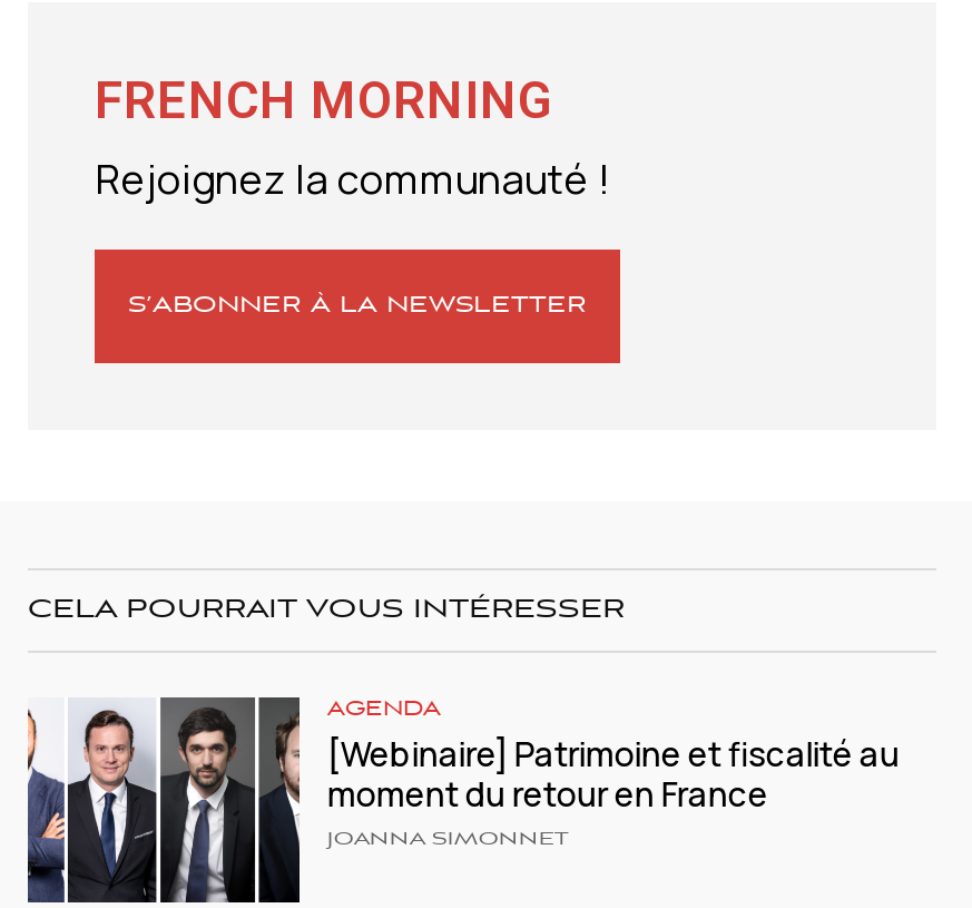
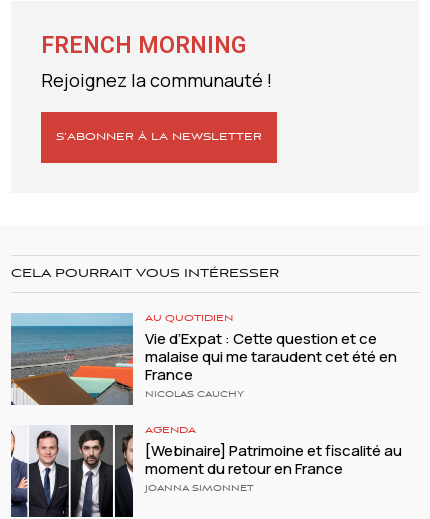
none -> [10,313,397,406] [image] | AU QUOTIDIEN | Vie d’Expat : Cette question et ce | malaise qui me taraudent cet été en | France | NICOLAS CAUCHY

